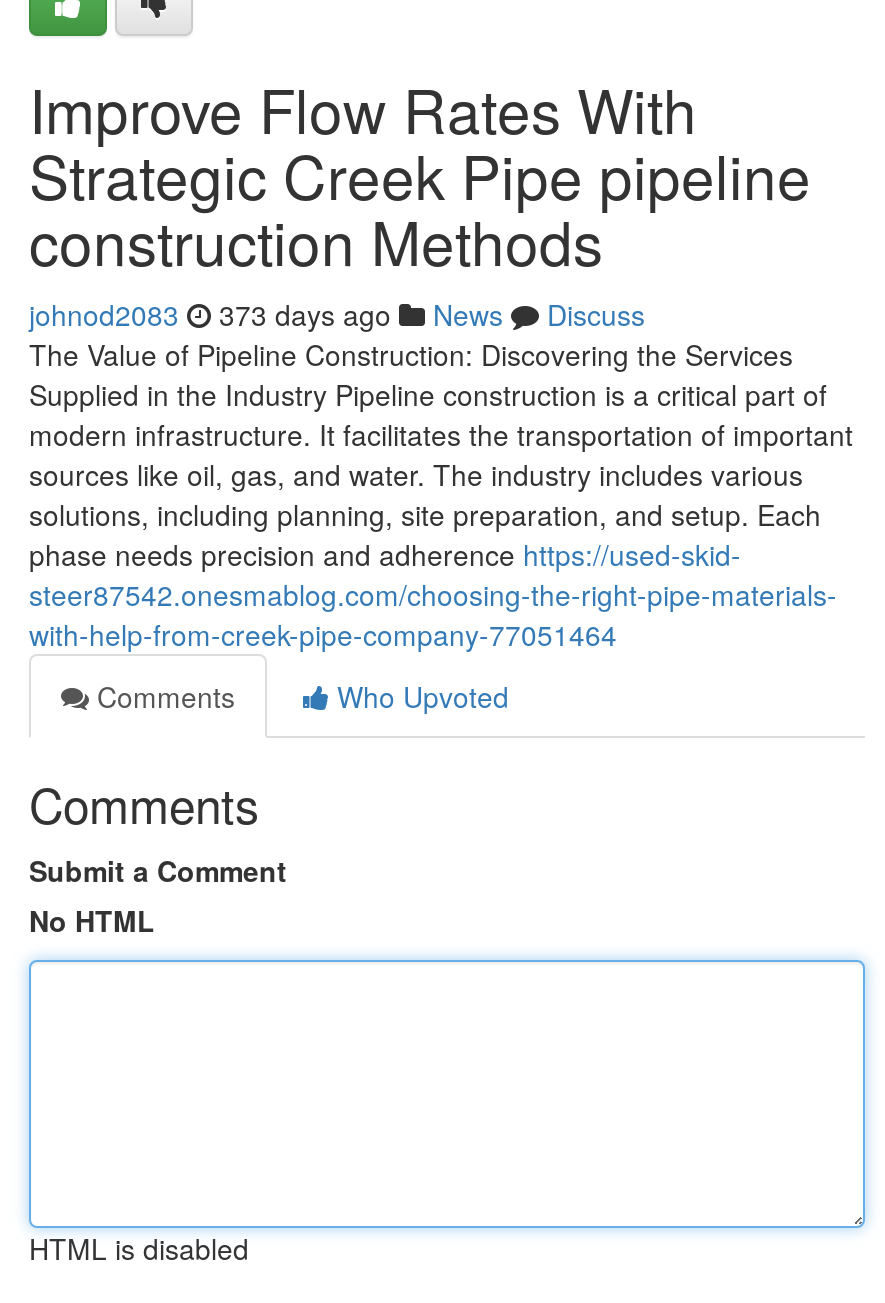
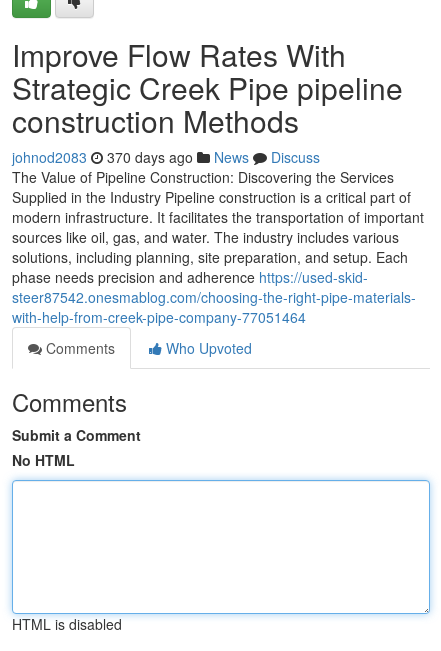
[29,294,645,334] johnod2083 373 days ago News Discuss -> [12,147,320,167] johnod2083 370 days ago News Discuss

